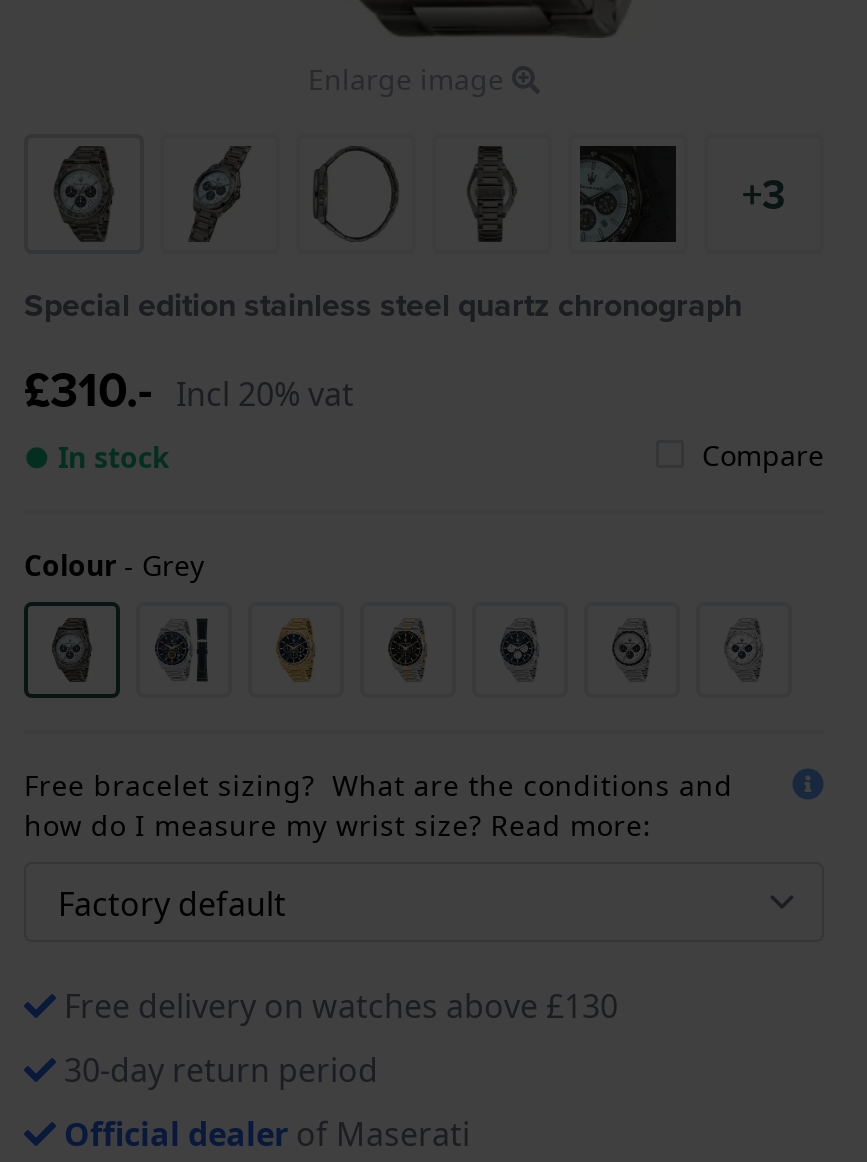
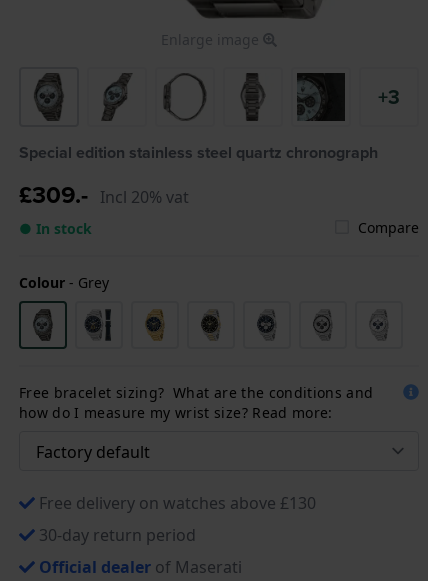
[24,354,354,426] £310.- Incl 20% vat -> [19,177,189,212] £309.- Incl 20% vat

